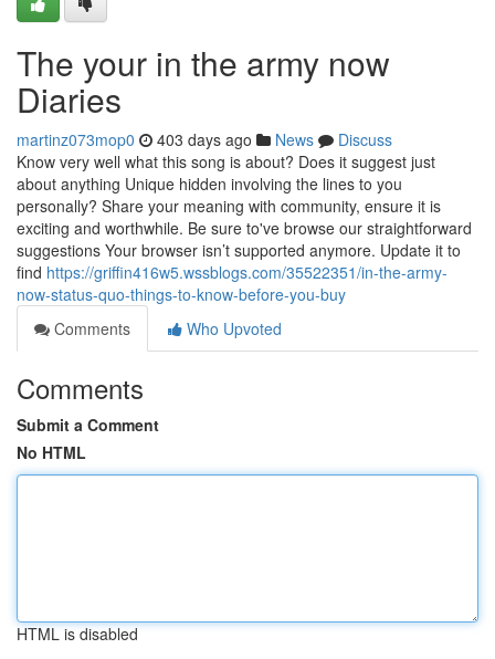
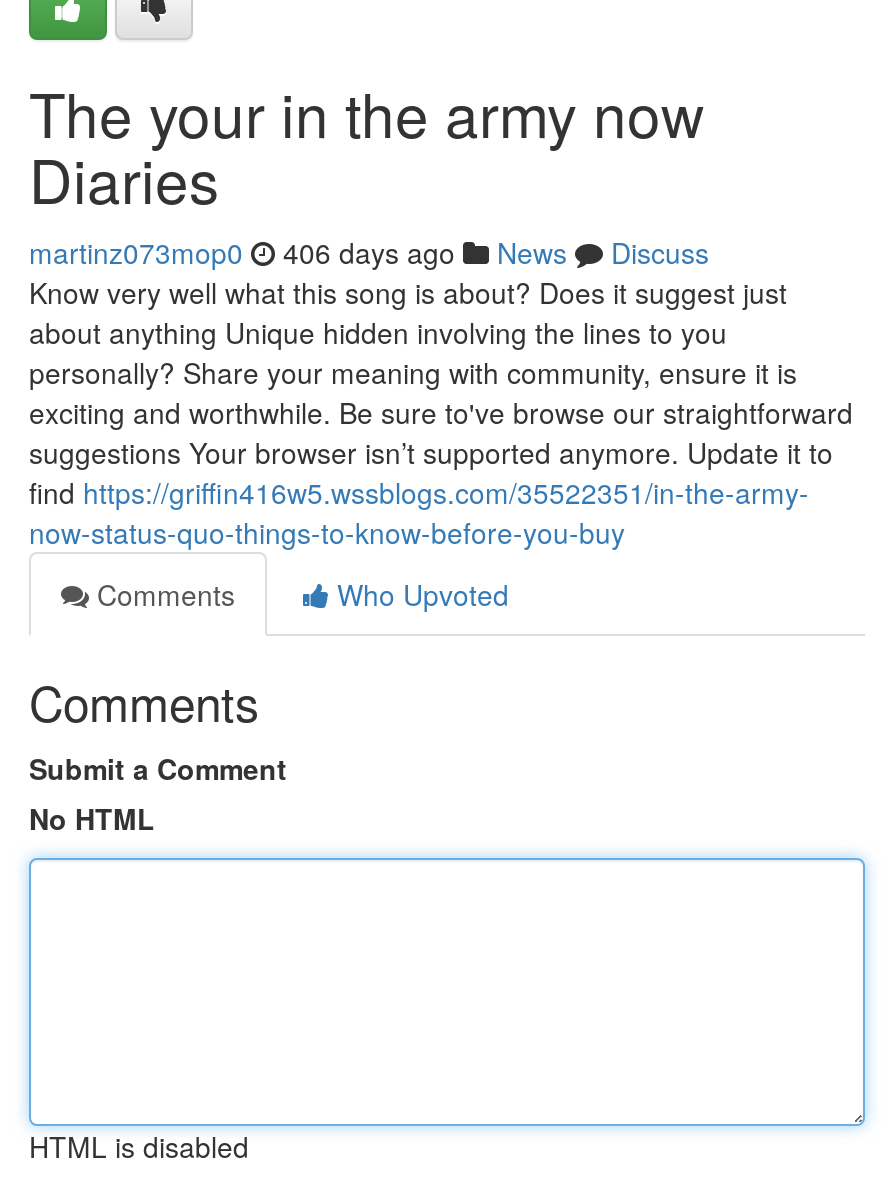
[17,128,392,150] martinz073mop0 403 days ago News Discuss -> [29,232,709,272] martinz073mop0 406 days ago News Discuss

